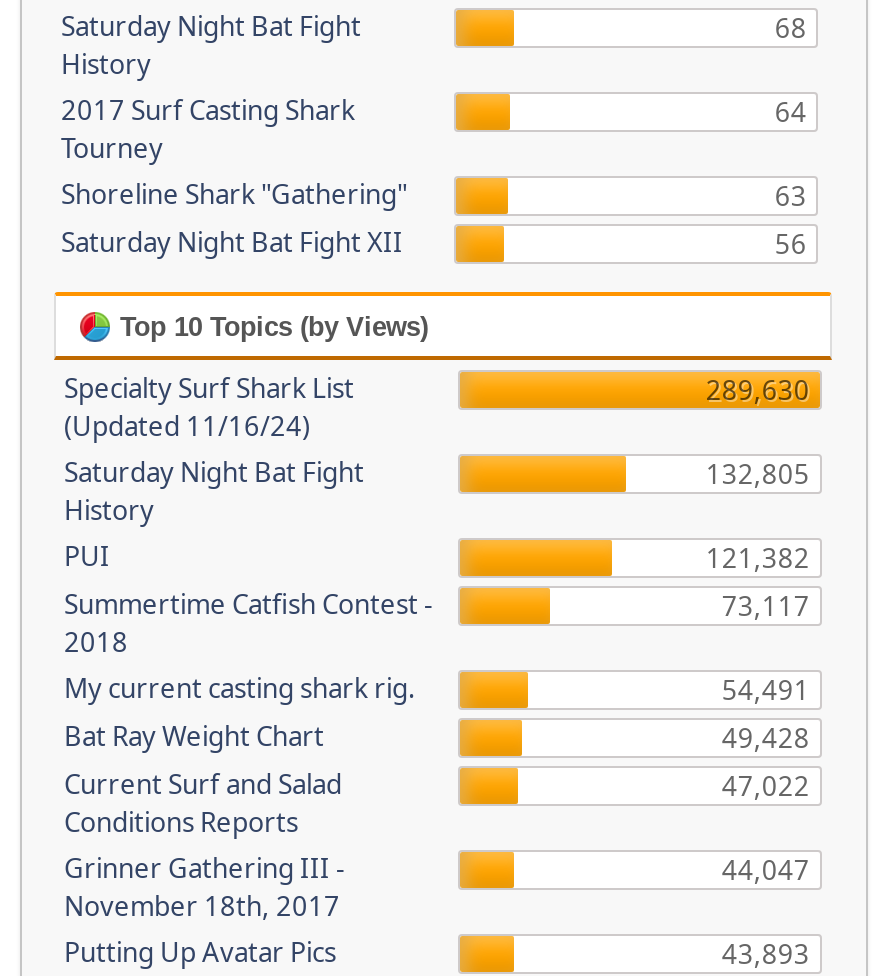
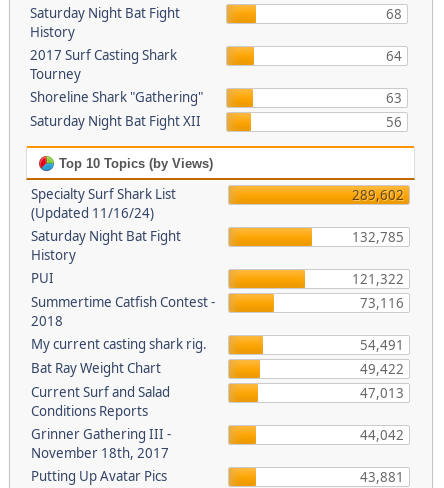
[706,372,810,408] 289,630 -> [352,186,404,204] 289,602
[706,456,810,492] 132,805 -> [352,228,404,246] 132,785
[706,540,810,576] 121,382 -> [352,270,404,288] 121,322
[722,588,810,624] 73,117 -> [360,294,404,312] 73,116
[722,720,810,756] 49,428 -> [360,360,404,378] 49,422
[722,768,810,804] 47,022 -> [360,384,404,402] 47,013
[722,852,810,888] 44,047 -> [360,426,404,444] 44,042
[722,936,810,972] 43,893 -> [360,468,404,486] 43,881

